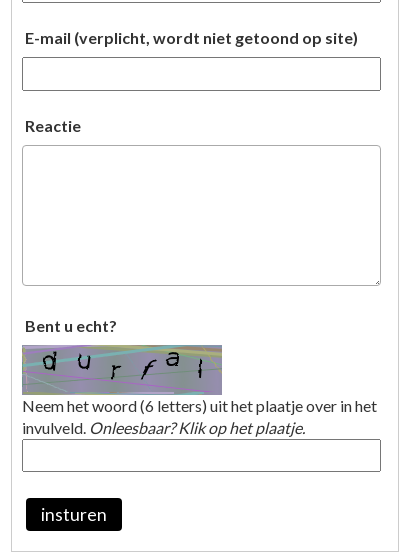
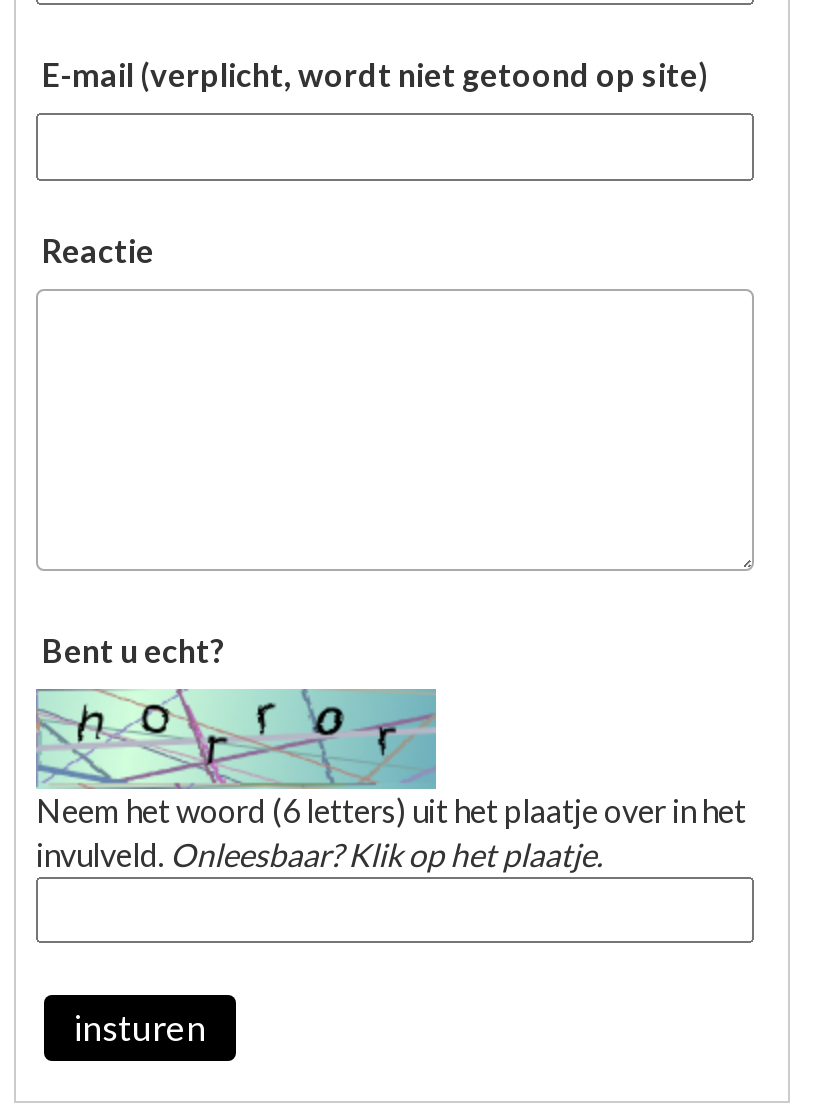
[22,344,222,393] [image] -> [36,689,436,785] [image]

